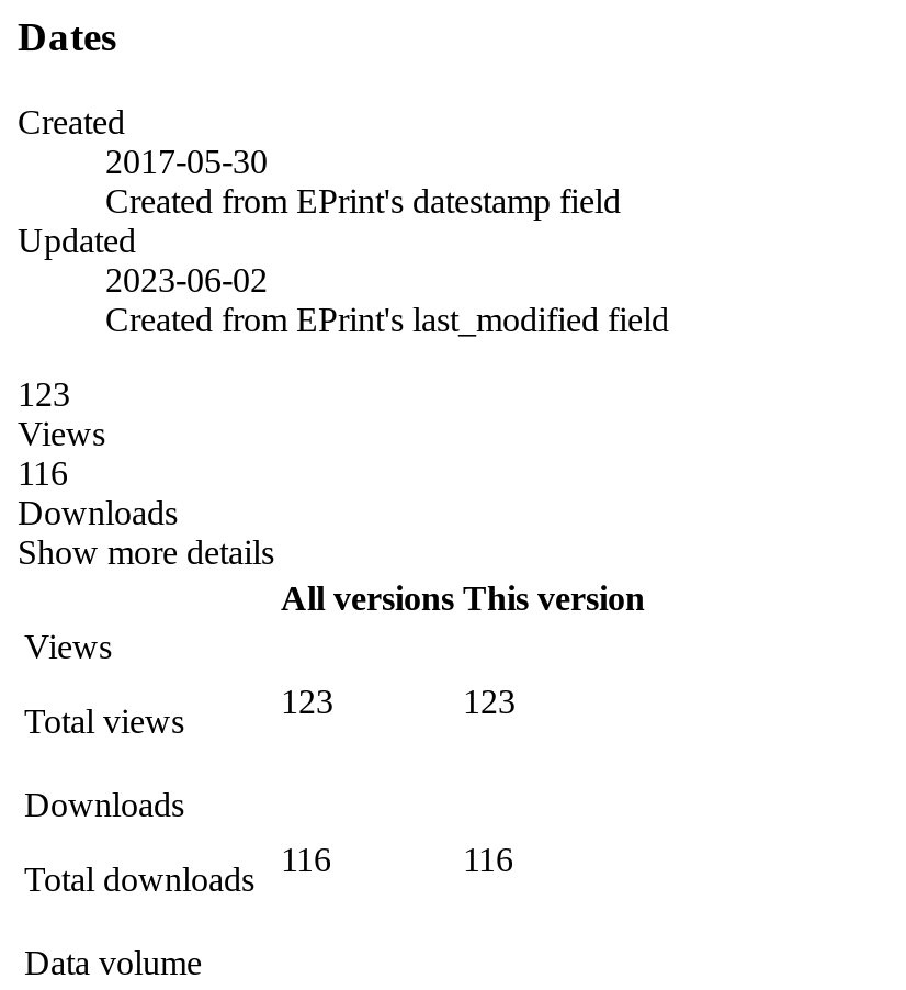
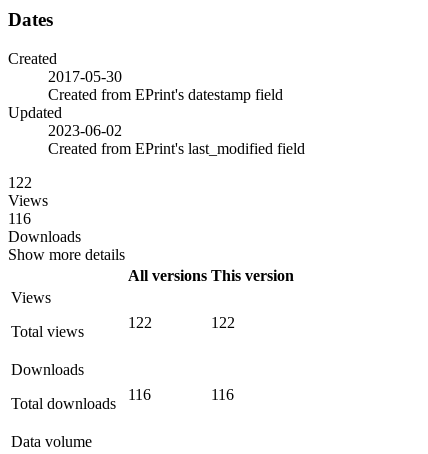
[18,375,70,412] 123 -> [8,174,32,191] 122
[281,682,333,719] 123 -> [128,314,152,331] 122
[463,682,516,719] 123 -> [211,314,235,331] 122

